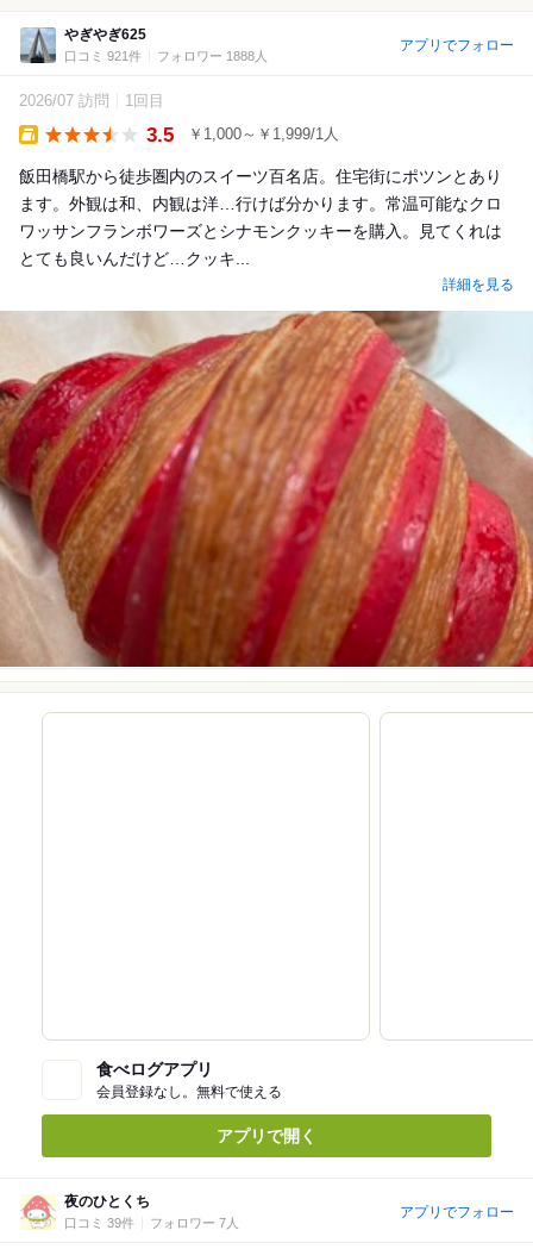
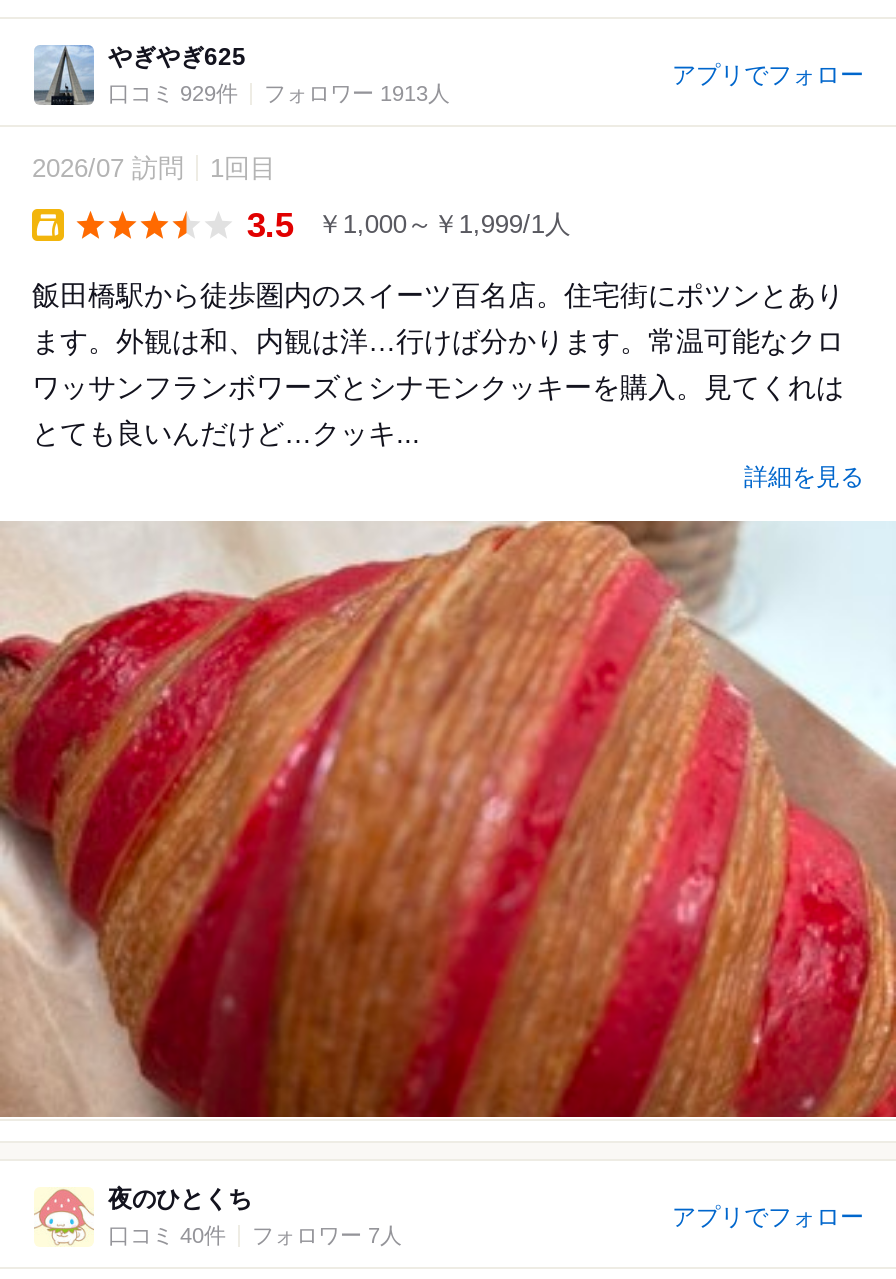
[64,49,142,63] 口コミ 921件 -> [108,81,238,105] 口コミ 929件
[157,49,268,63] フォロワー 1888人 -> [264,81,450,105] フォロワー 1913人
[96,1059,316,1145] 食べログアプリ | 会員登録なし。無料で使える | アプリで開く -> none
[64,1215,239,1229] 口コミ 39件 フォロワー 7人 -> [108,1224,402,1248] 口コミ 40件 フォロワー 7人

